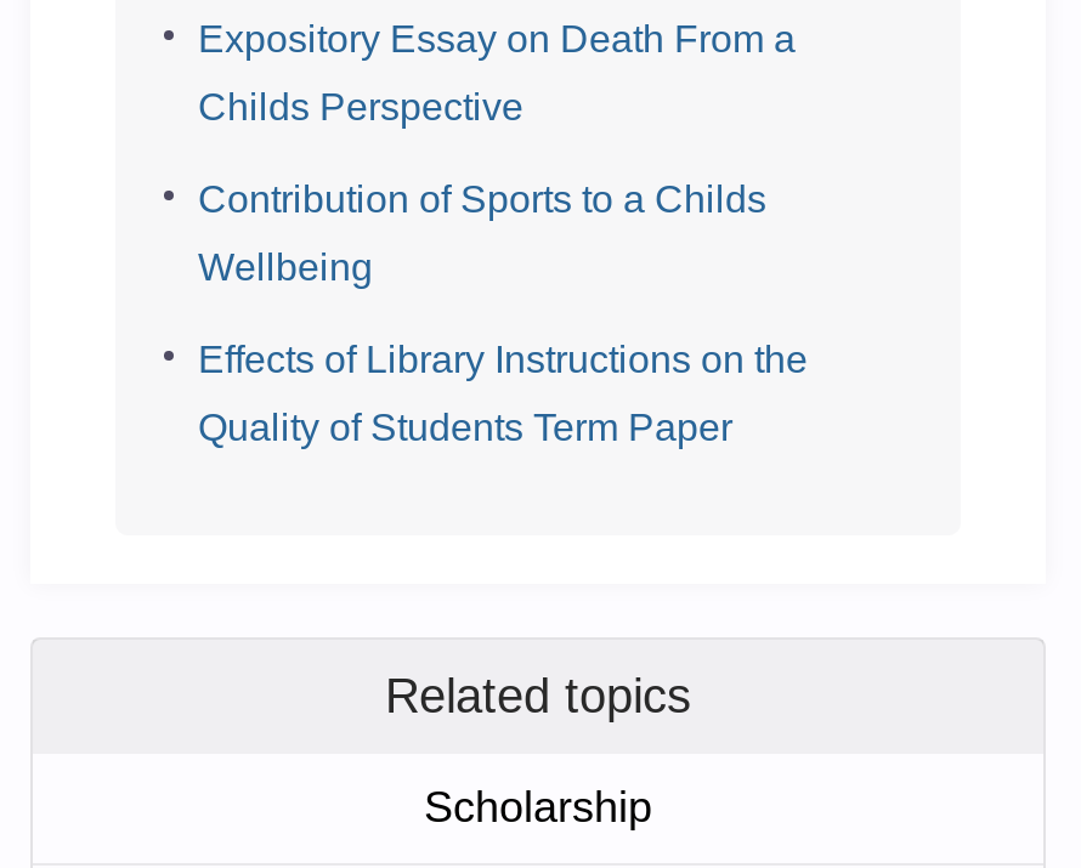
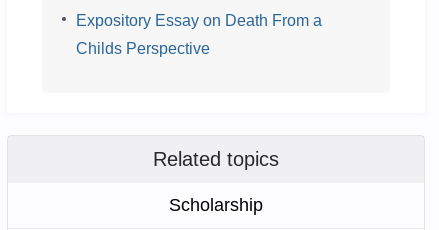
[198,178,808,448] Contribution of Sports to a Childs | Wellbeing | Effects of Library Instructions on the | Quality of Students Term Paper -> none

